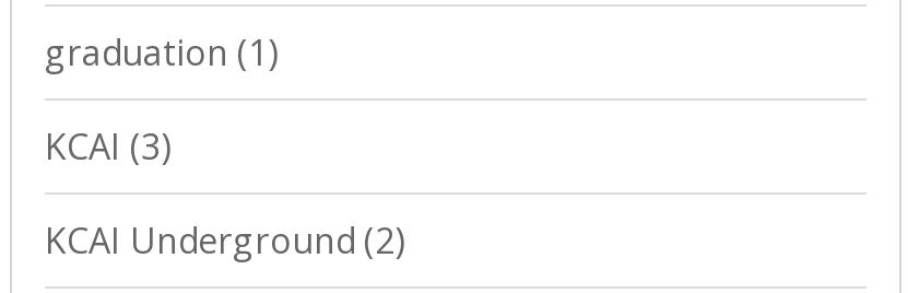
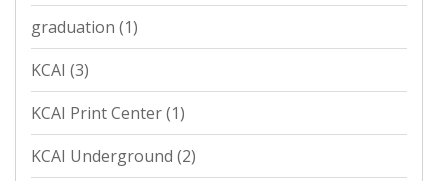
none -> [31,101,185,123] KCAI Print Center (1)

